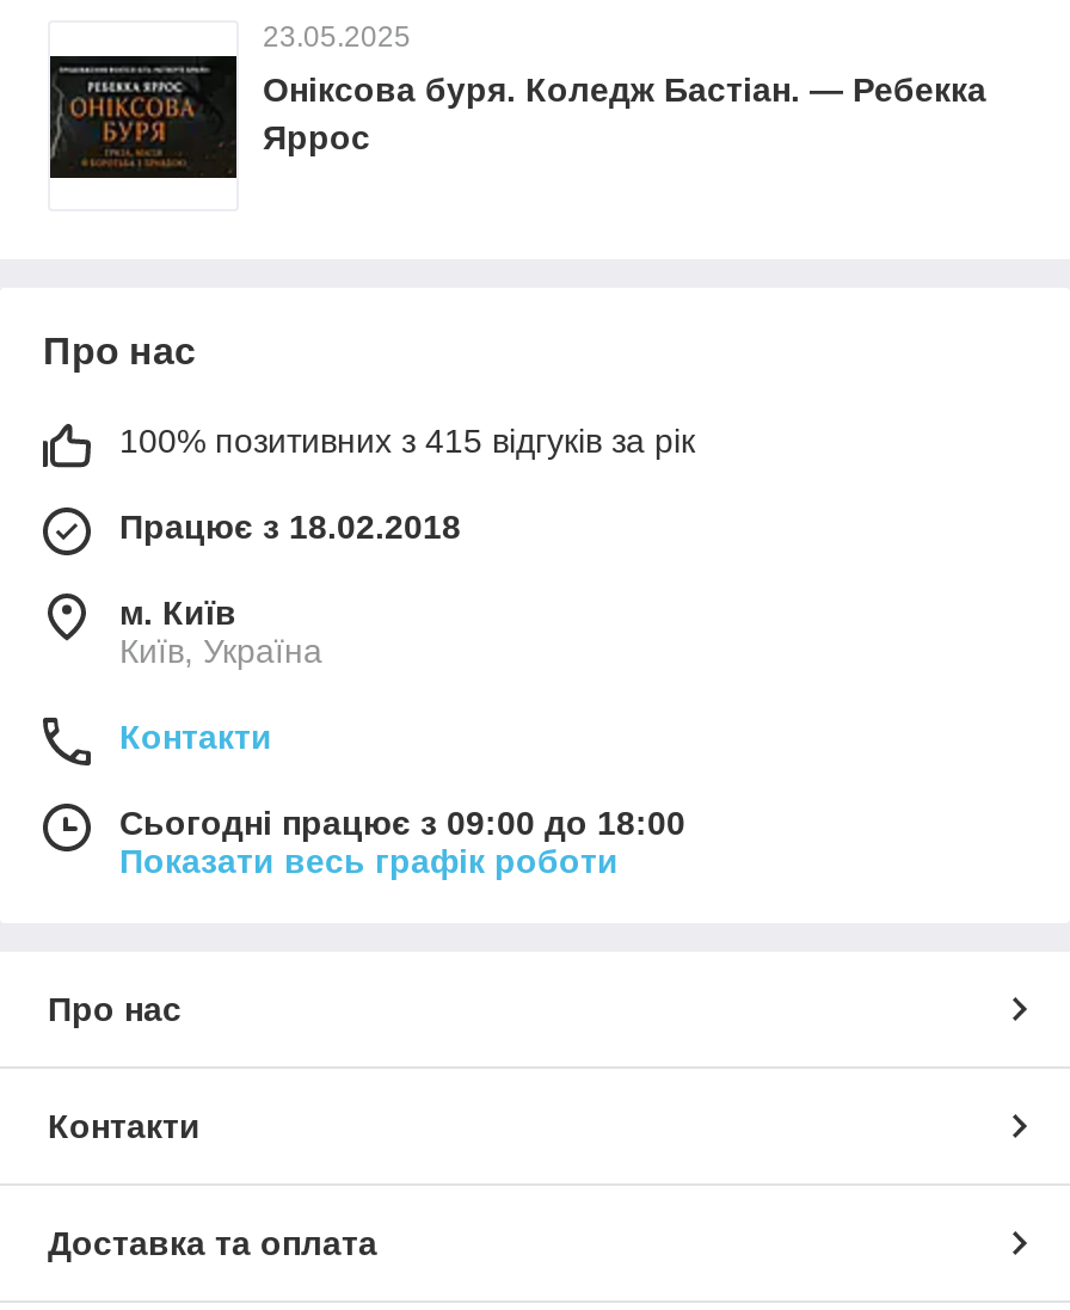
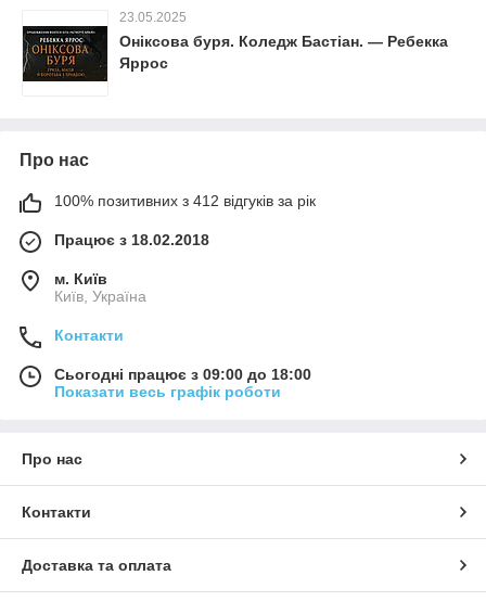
[119,422,695,460] 100% позитивних з 415 відгуків за рік -> [54,192,316,210] 100% позитивних з 412 відгуків за рік

